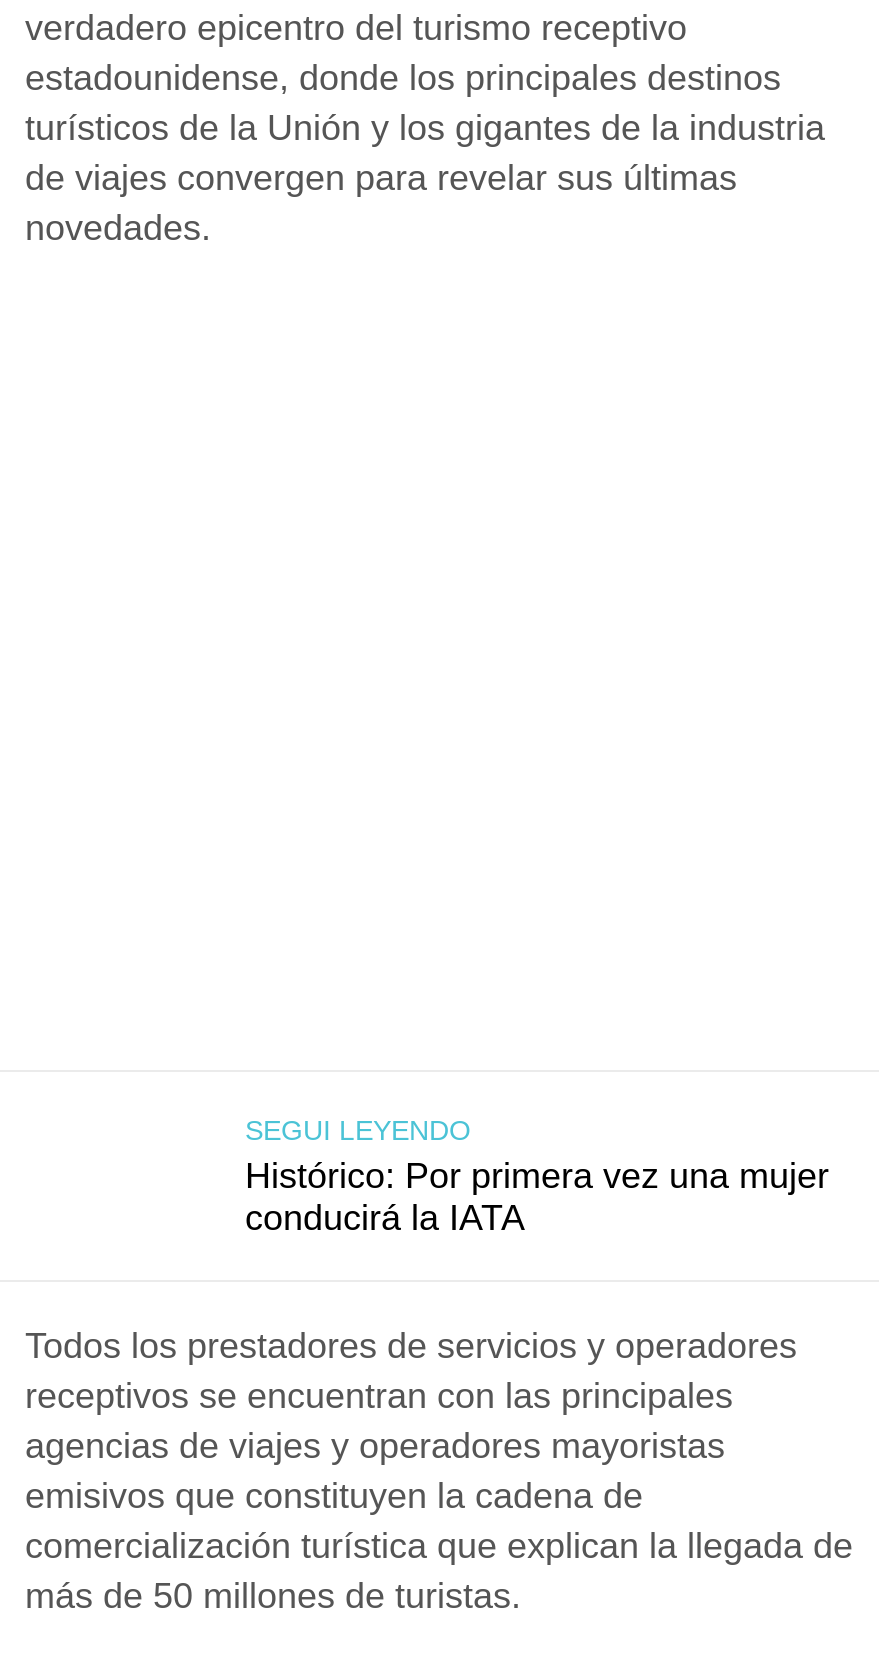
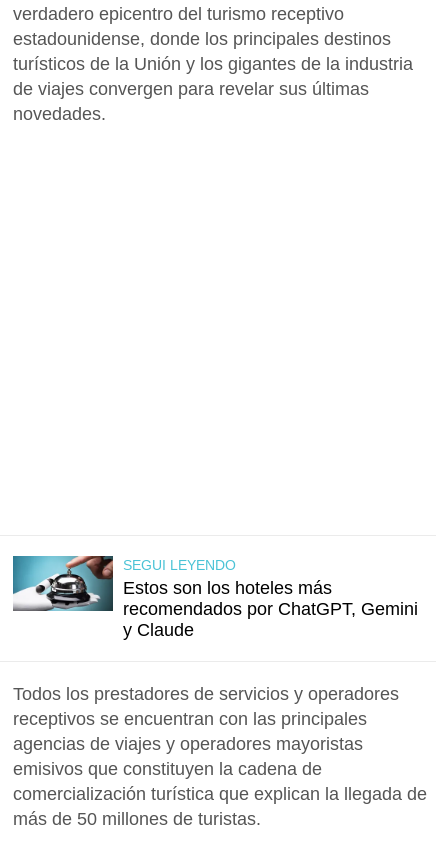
none -> [12,555,114,612] [image]
[245,1156,829,1238] Histórico: Por primera vez una mujer | conducirá la IATA -> [123,578,418,640] Estos son los hoteles más | recomendados por ChatGPT, Gemini | y Claude

